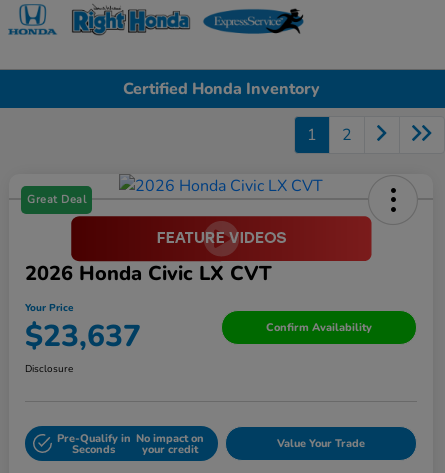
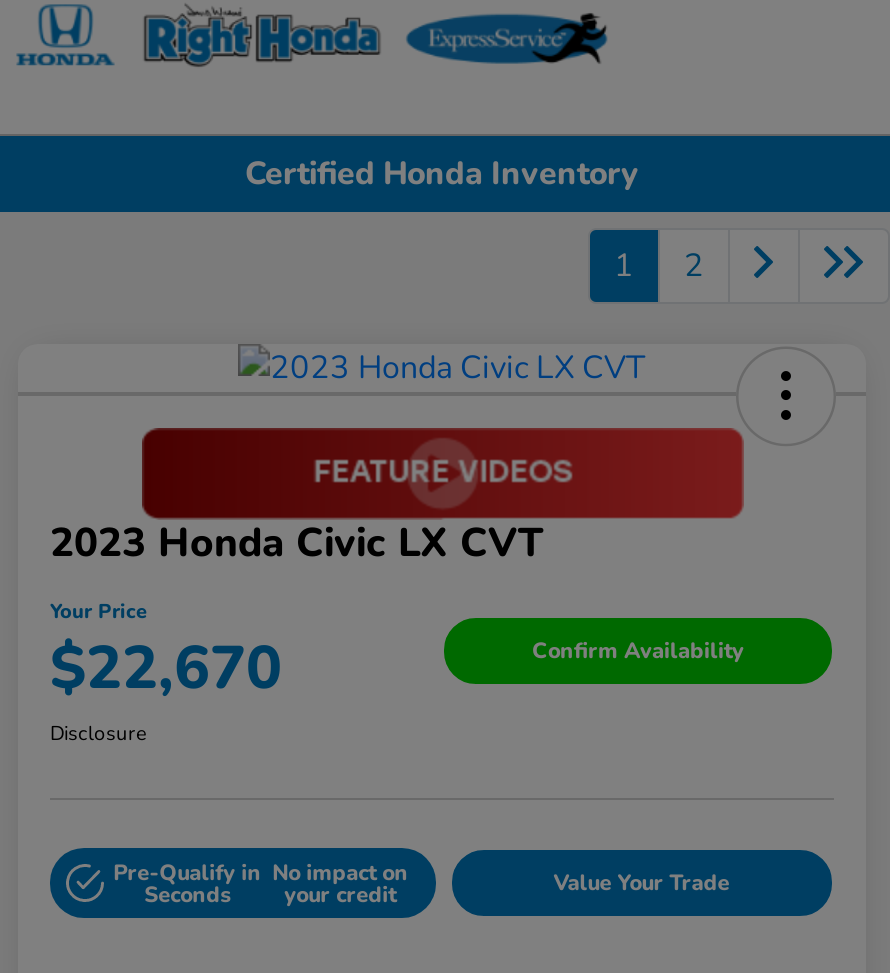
[25,192,272,287] Great Deal | 2026 Honda Civic LX CVT -> [50,516,544,570] 2023 Honda Civic LX CVT
[25,316,141,357] $23,637 -> [50,628,282,710] $22,670

